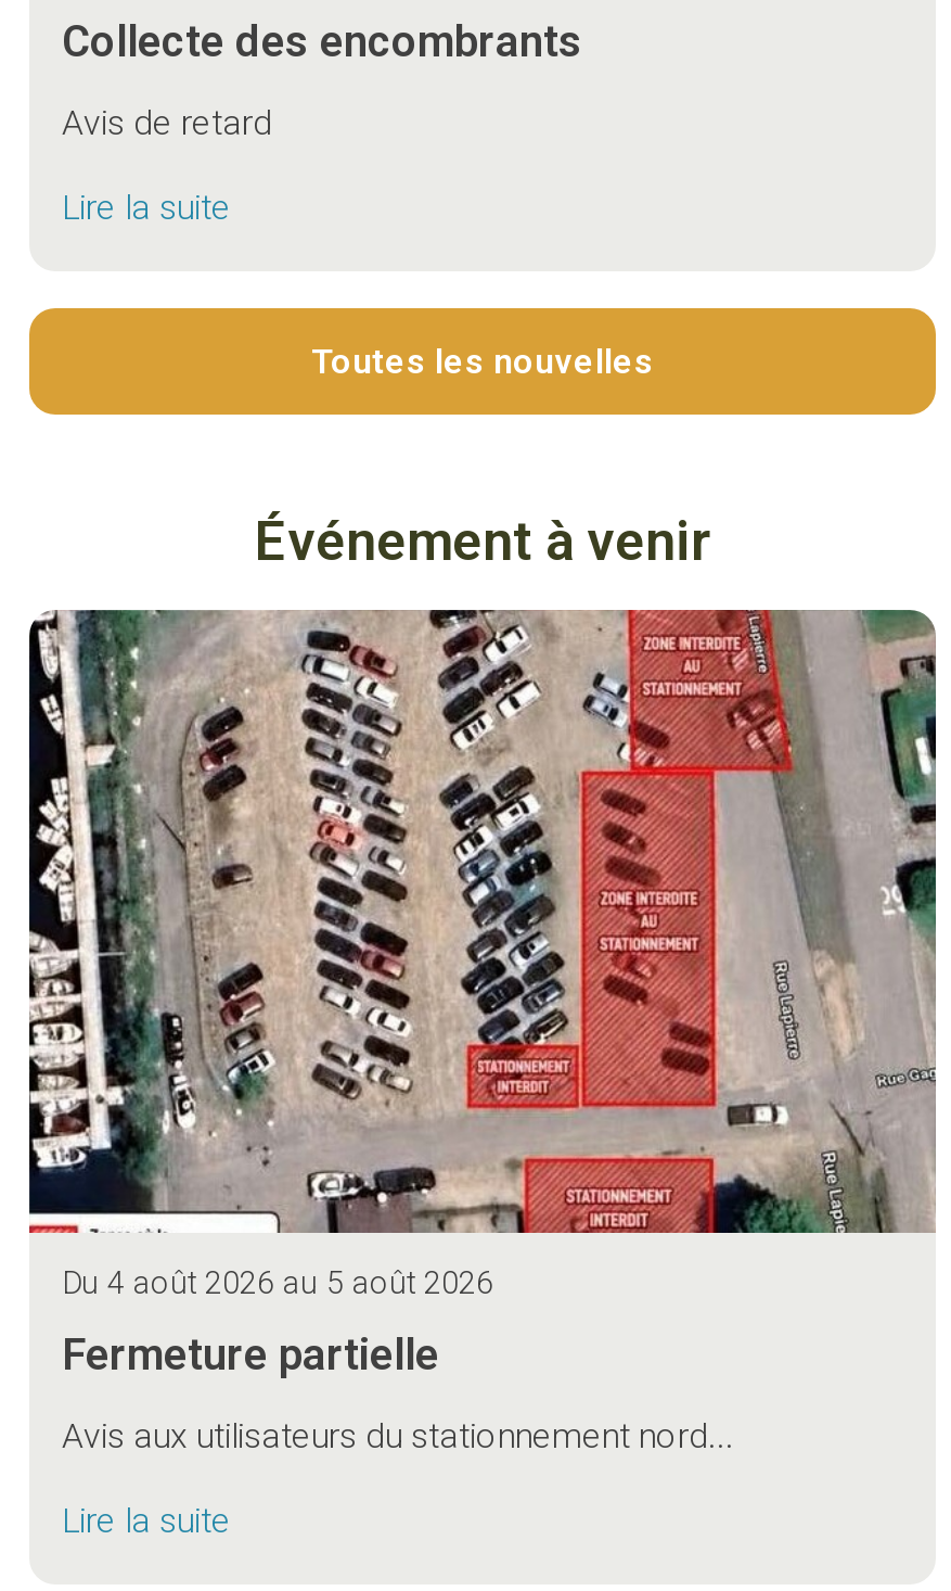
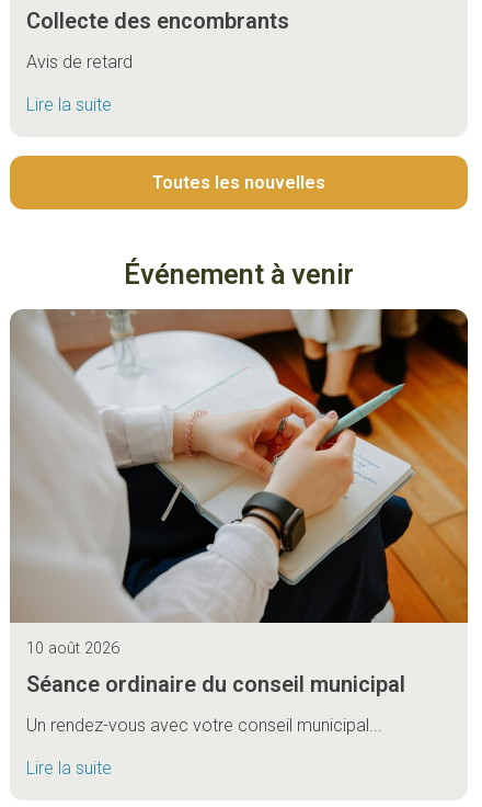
[27,609,938,1302] [image] | Du 4 août 2026 au 5 août 2026 -> [10,308,469,658] [image] | 10 août 2026
[62,1328,439,1380] Fermeture partielle -> [26,671,405,698] Séance ordinaire du conseil municipal
[62,1415,734,1456] Avis aux utilisateurs du stationnement nord... -> [26,715,382,736] Un rendez-vous avec votre conseil municipal...

